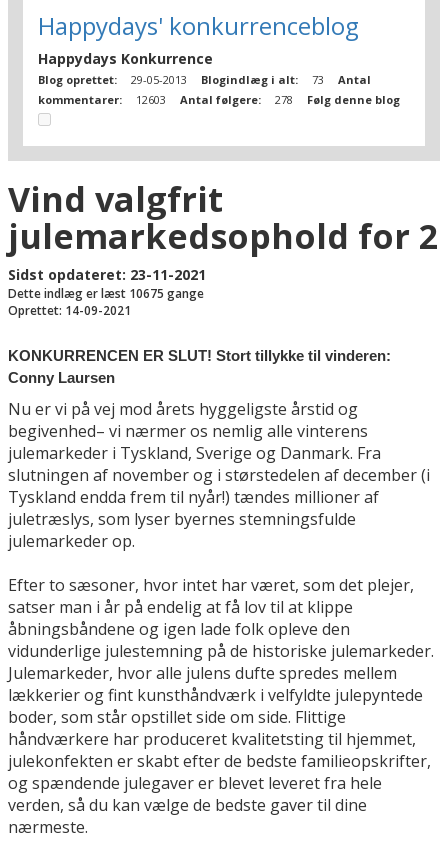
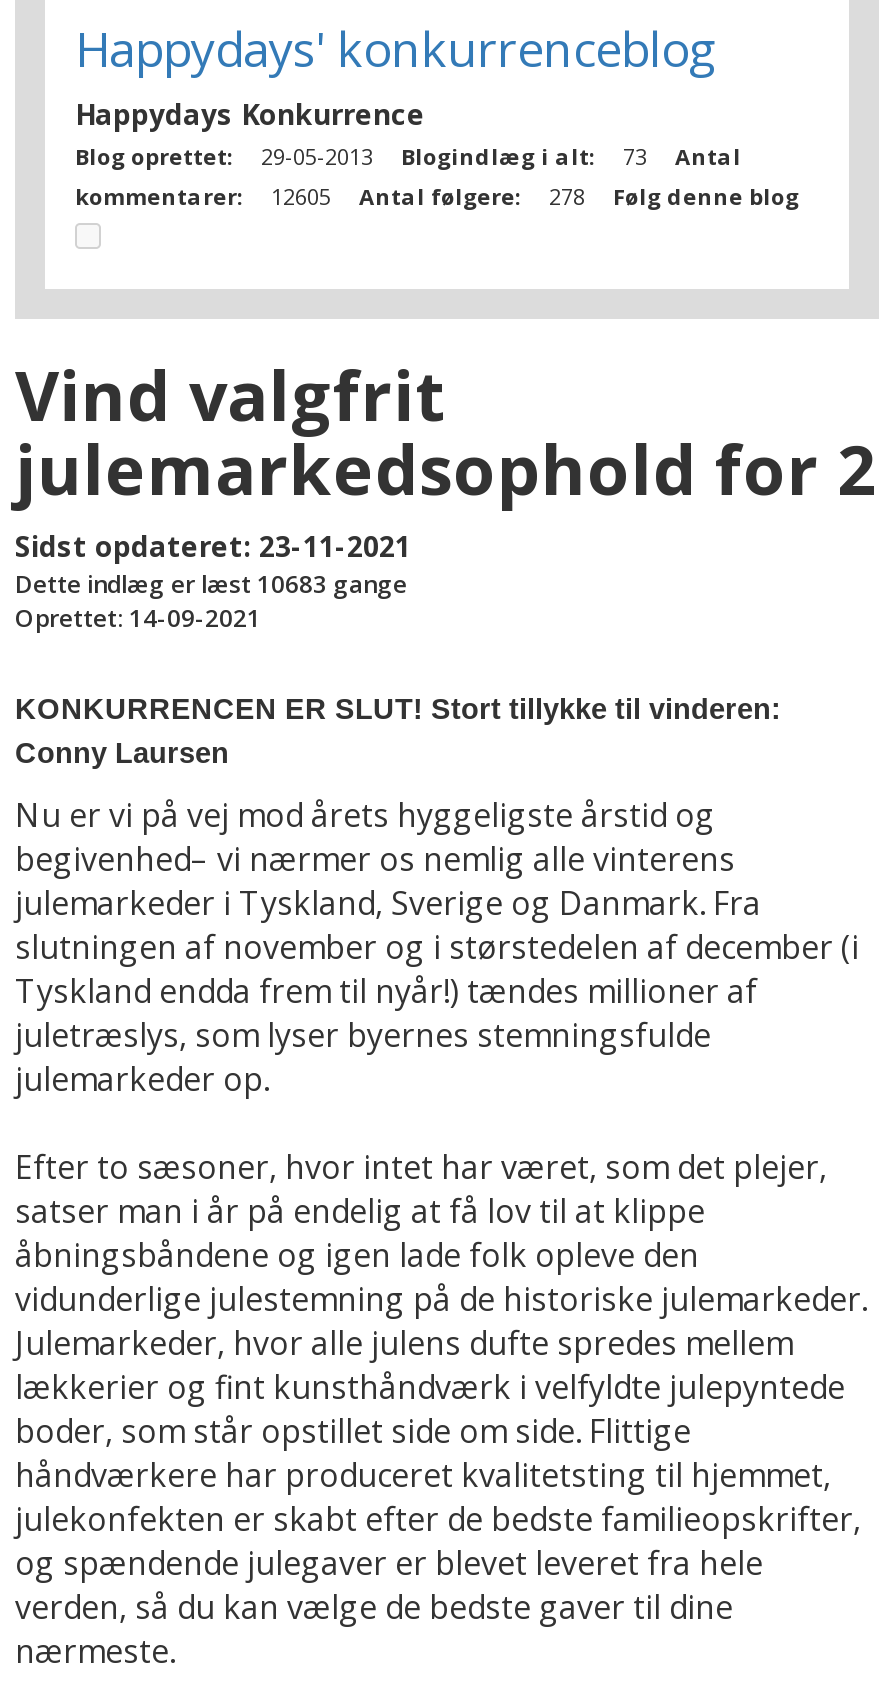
[38,92,400,107] kommentarer: 12603 Antal følgere: 278 Følg denne blog -> [75,181,799,211] kommentarer: 12605 Antal følgere: 278 Følg denne blog
[8,285,204,302] Dette indlæg er læst 10675 gange -> [15,567,407,601] Dette indlæg er læst 10683 gange

